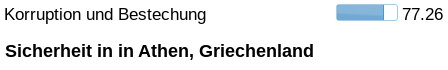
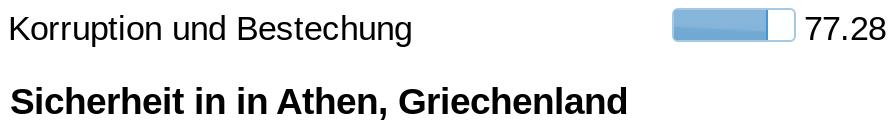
[402,5,443,24] 77.26 -> [804,9,886,47] 77.28

